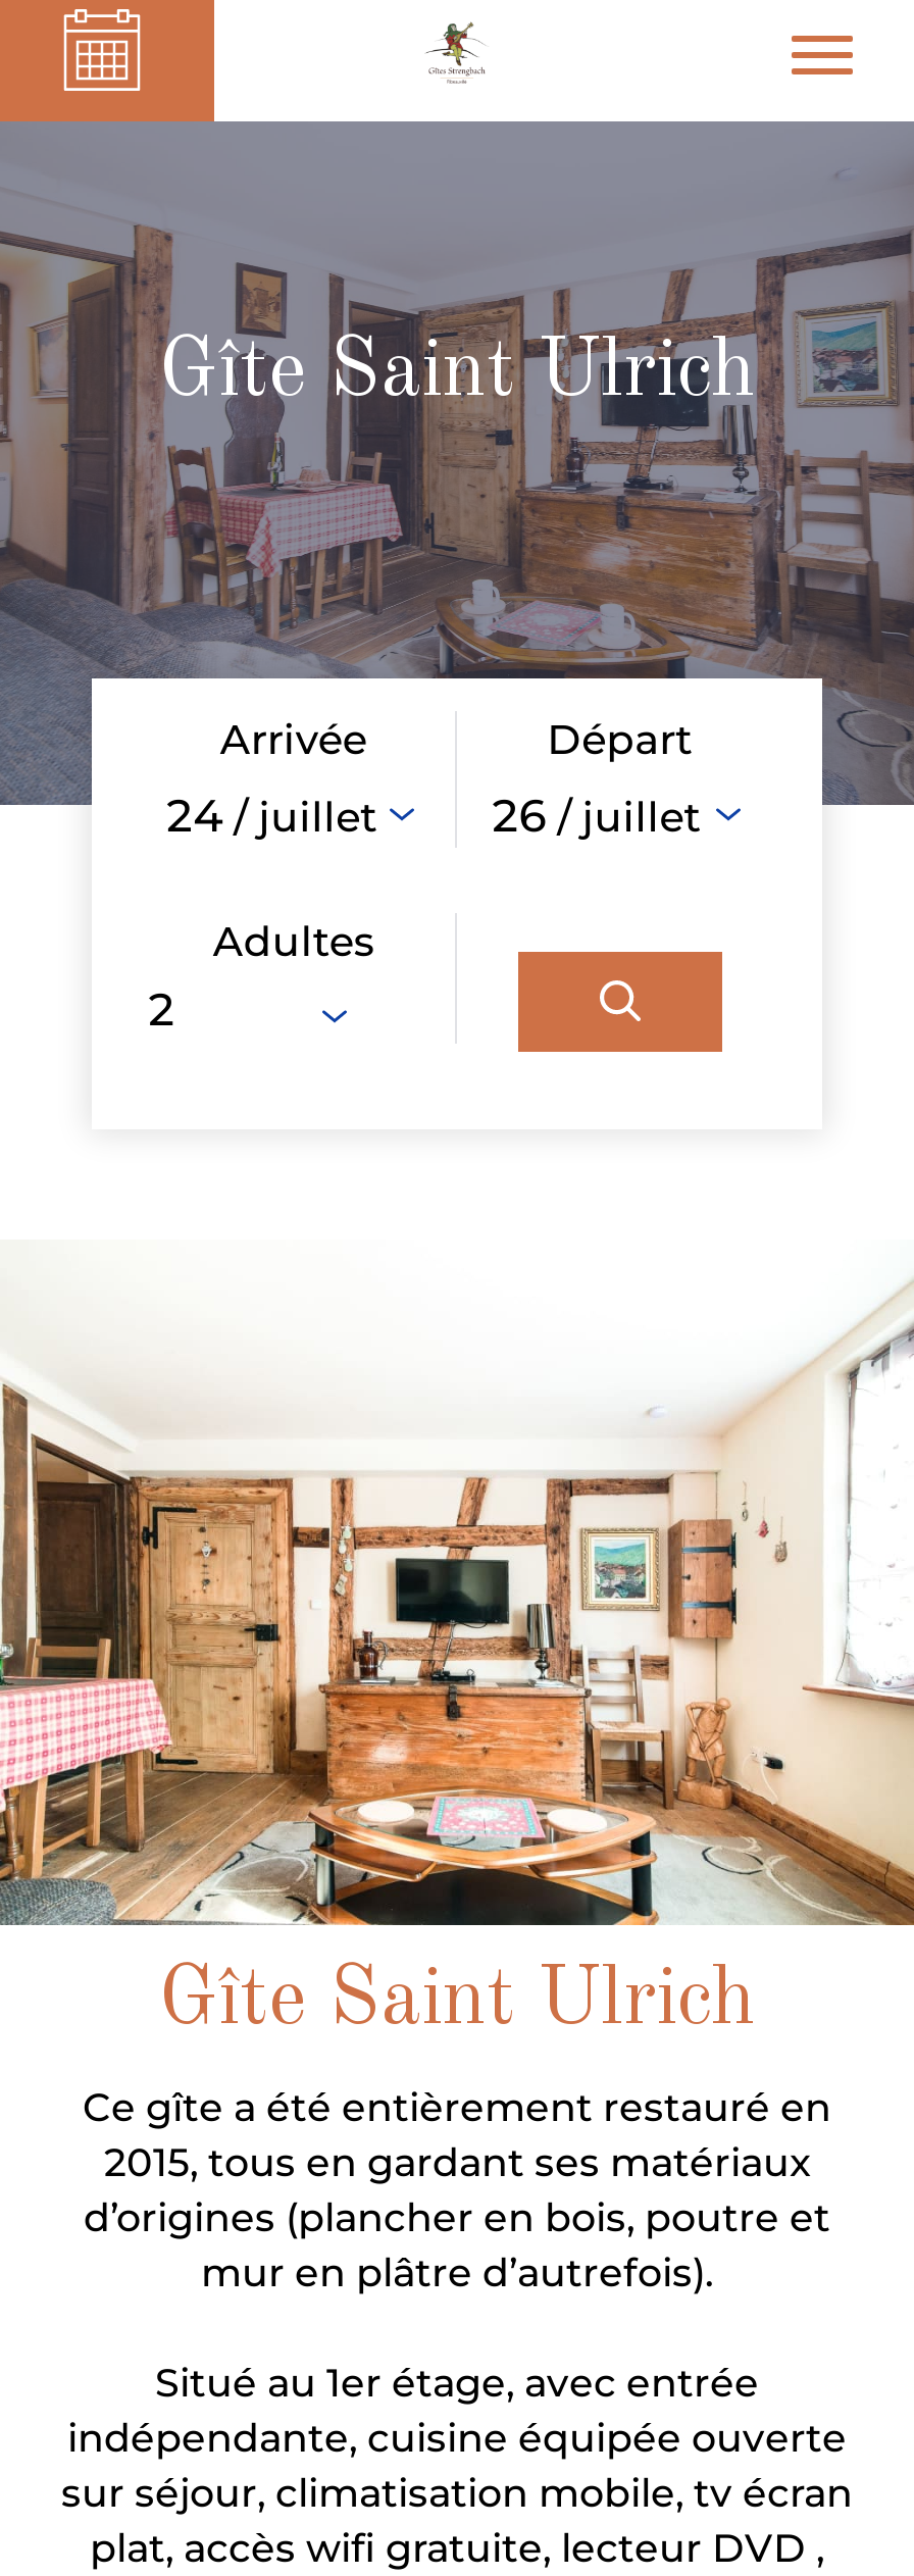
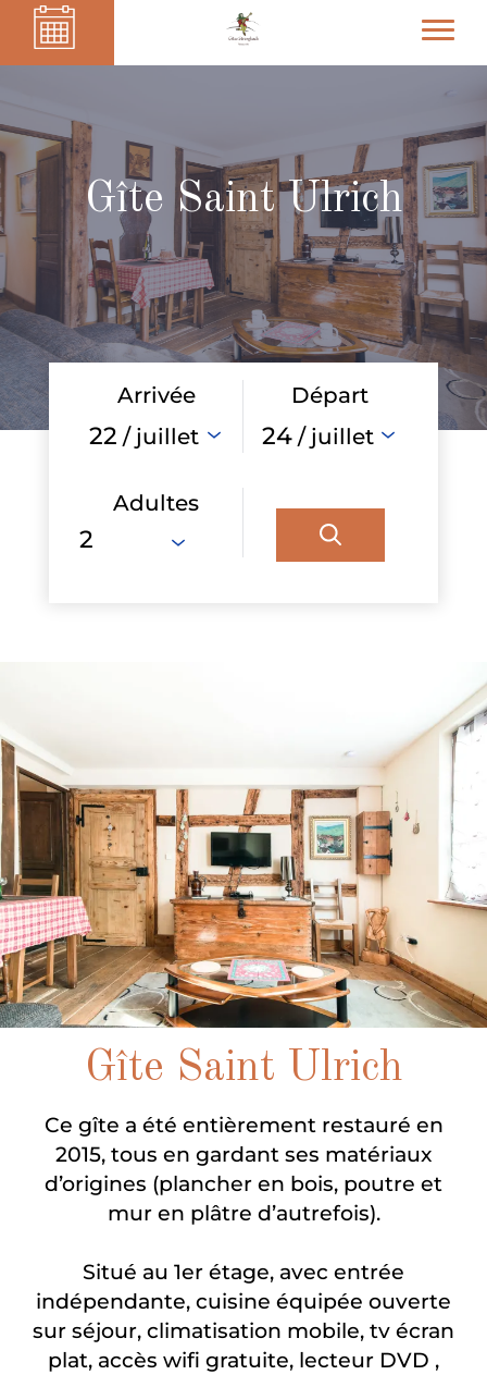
[166,789,377,844] 24 / juillet -> [89,421,199,451] 22 / juillet
[492,789,700,844] 26 / juillet -> [262,421,374,451] 24 / juillet

